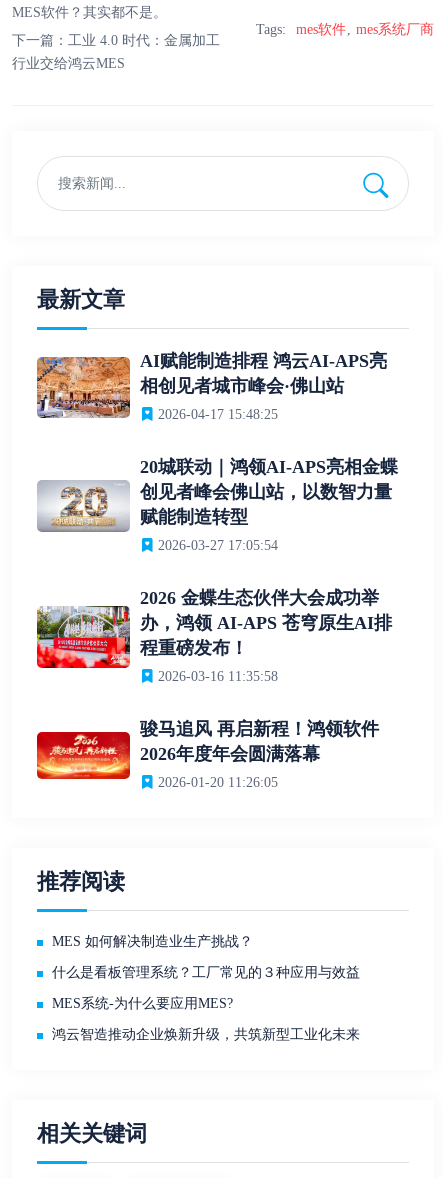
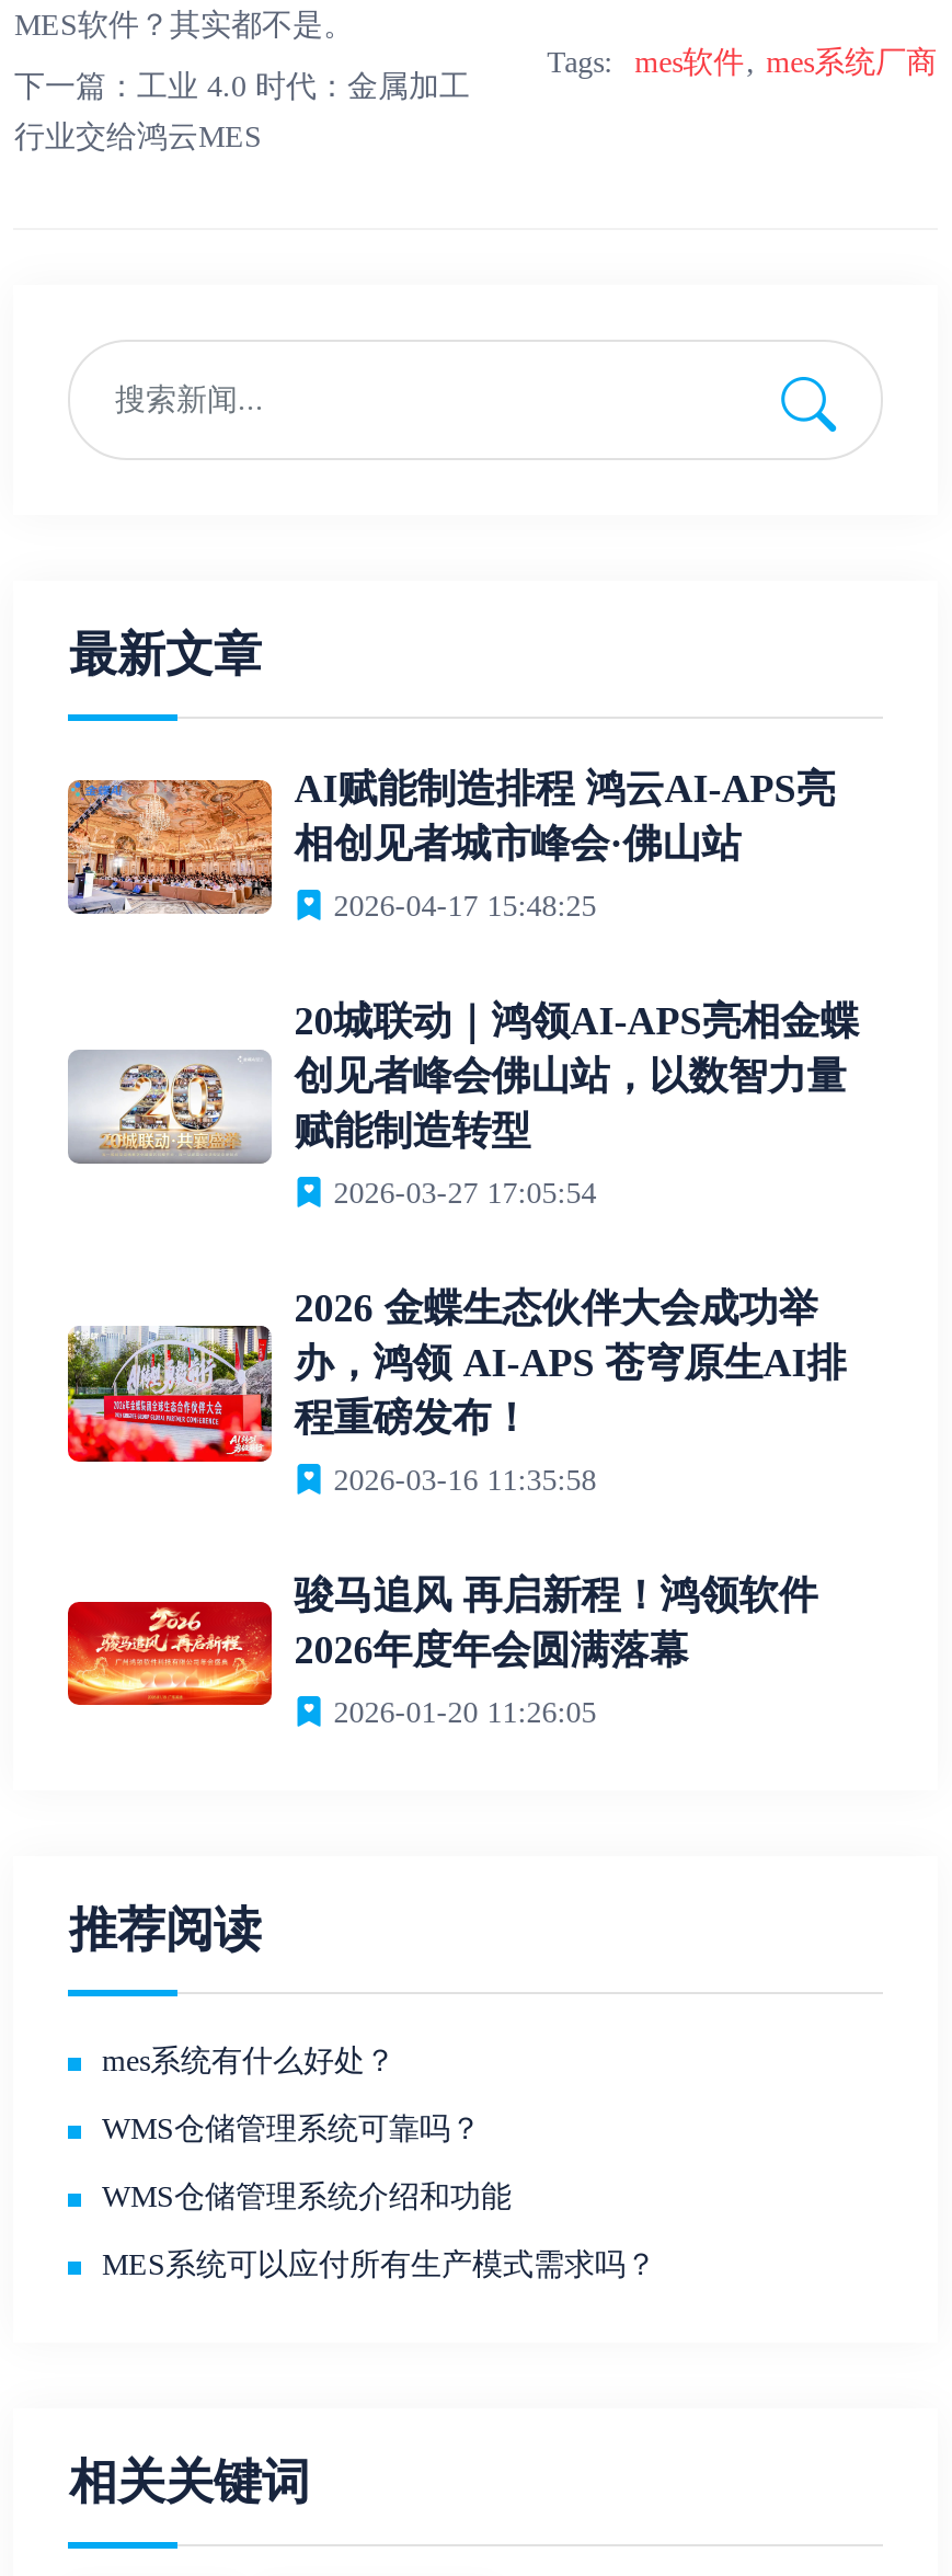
[52,934,253,949] MES 如何解决制造业生产挑战？ -> [102,2046,395,2079] mes系统有什么好处？
[52,965,360,980] 什么是看板管理系统？工厂常见的３种应用与效益 -> [102,2114,481,2146] WMS仓储管理系统可靠吗？
[52,996,233,1011] MES系统-为什么要应用MES? -> [102,2182,511,2214] WMS仓储管理系统介绍和功能
[52,1027,360,1042] 鸿云智造推动企业焕新升级，共筑新型工业化未来 -> [102,2249,656,2282] MES系统可以应付所有生产模式需求吗？

